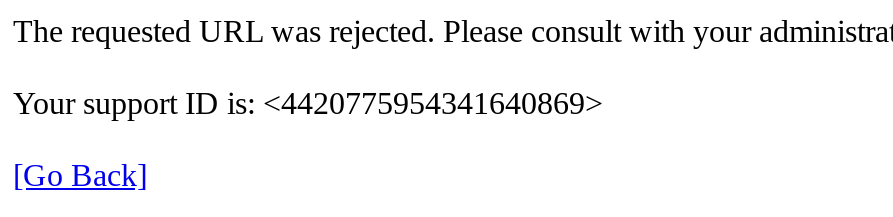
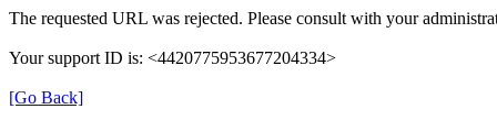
[13,86,603,120] Your support ID is: <4420775954341640869> -> [9,48,336,67] Your support ID is: <4420775953677204334>

